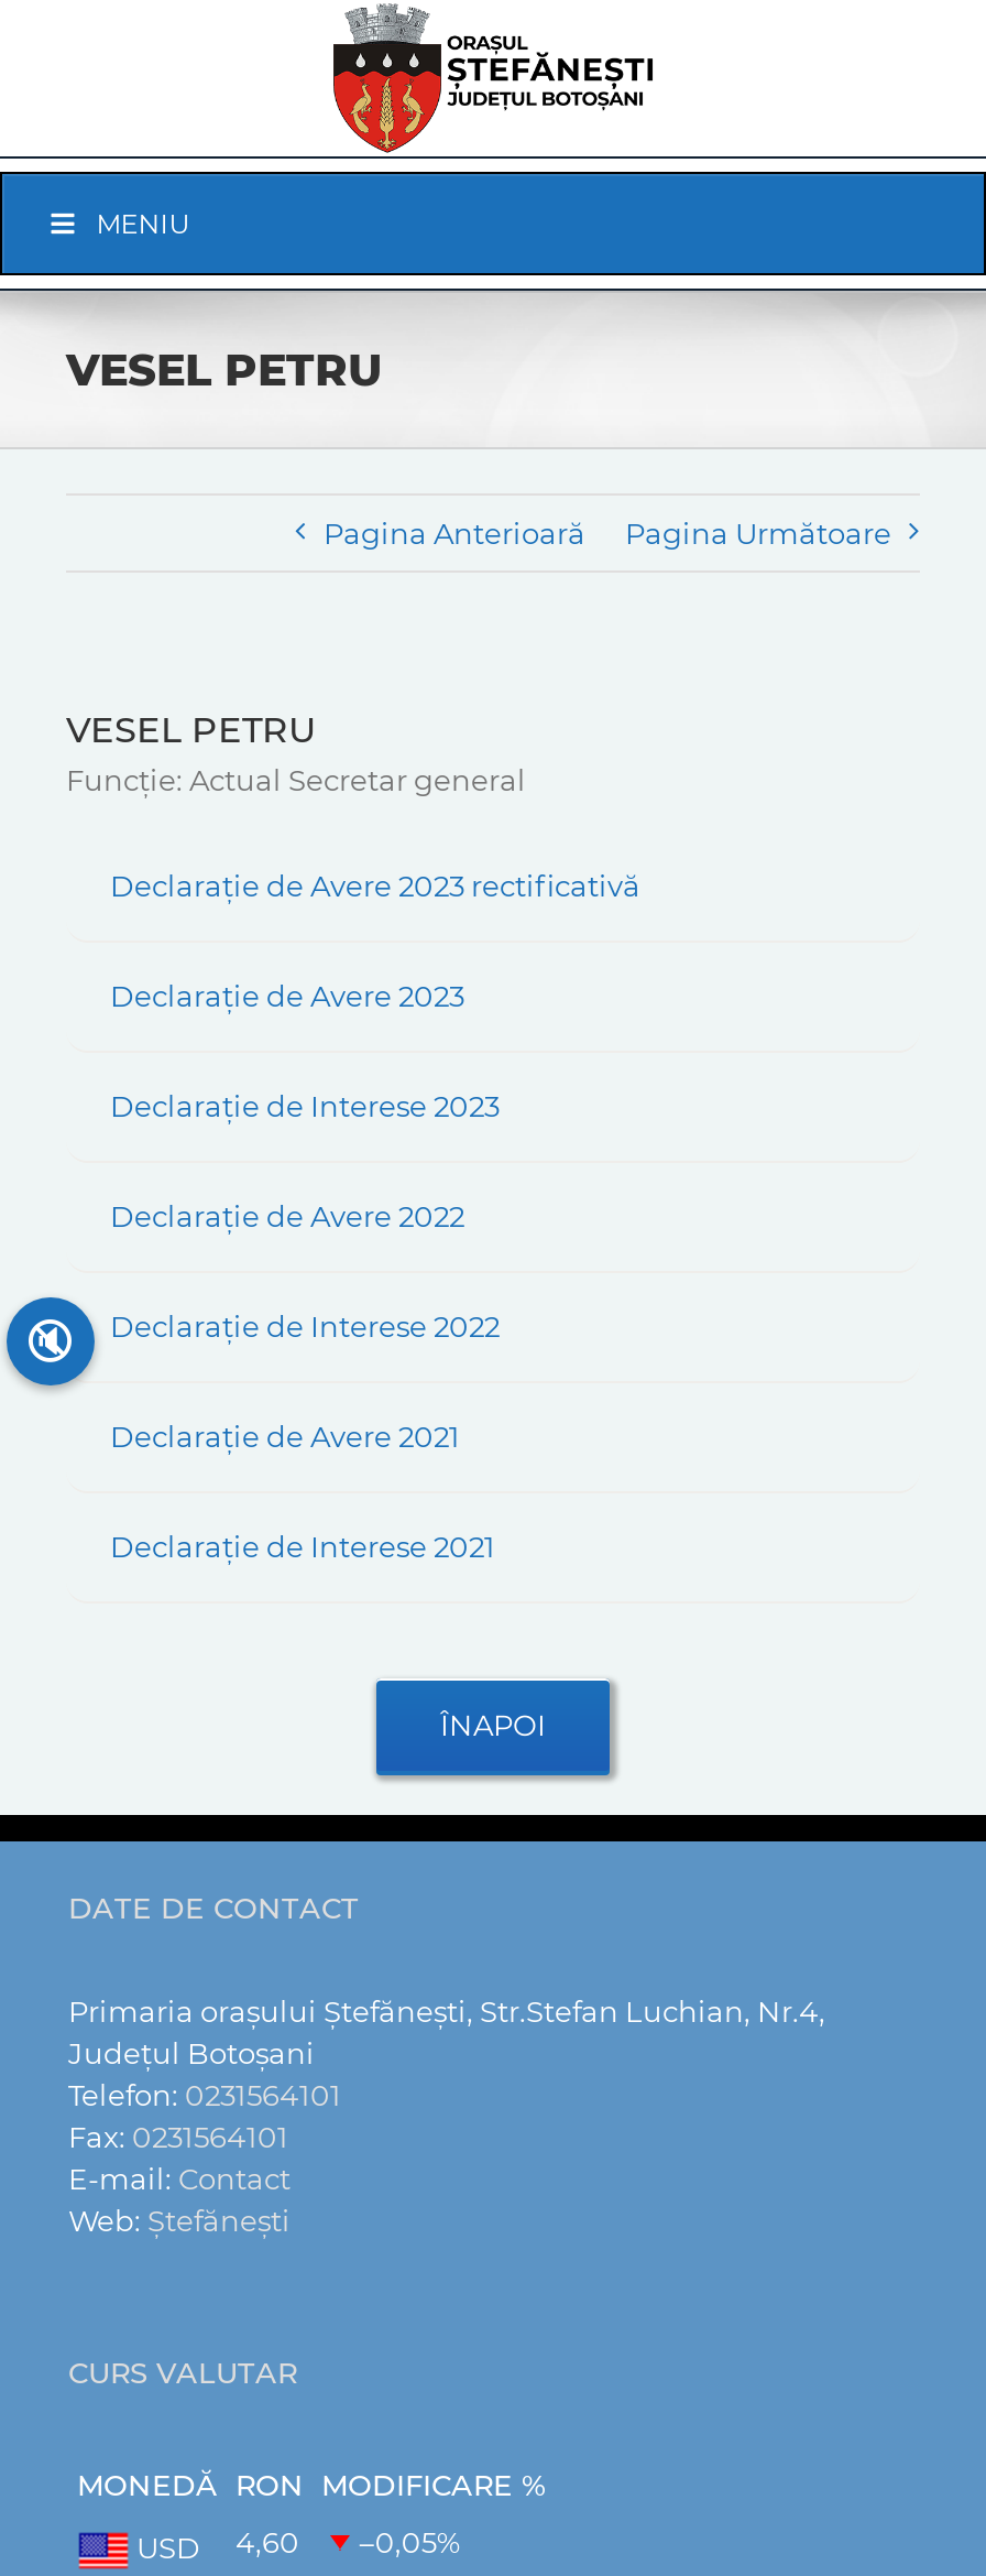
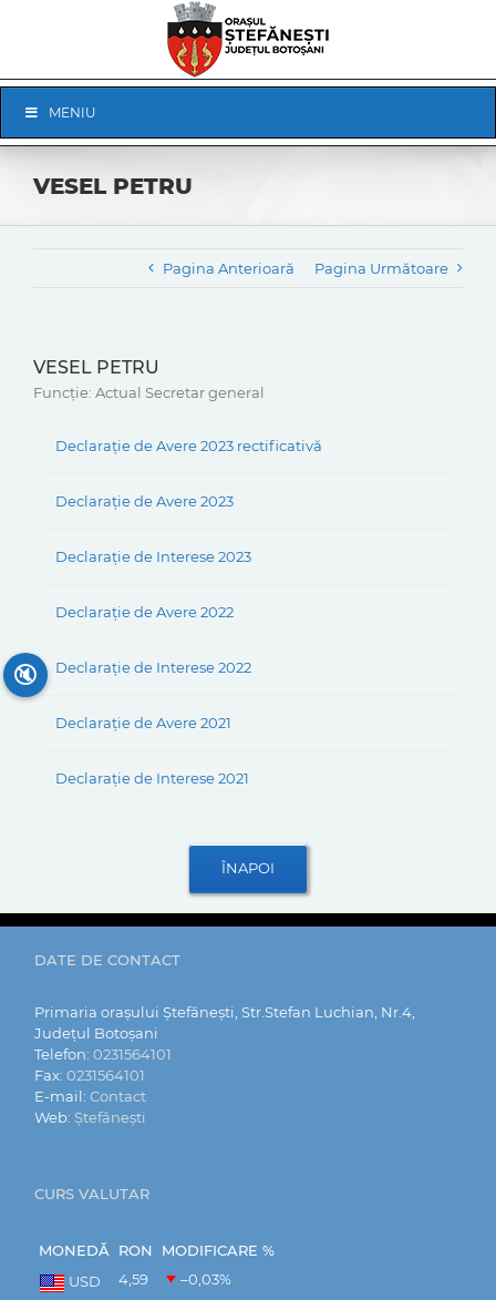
[235,2524,299,2559] 4,60 -> [118,1270,148,1288] 4,59
[360,2524,461,2559] –0,05% -> [181,1270,232,1288] –0,03%

